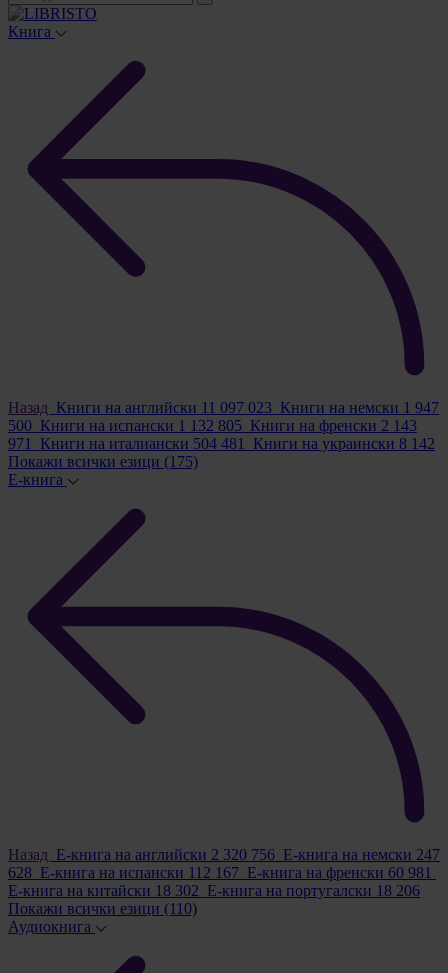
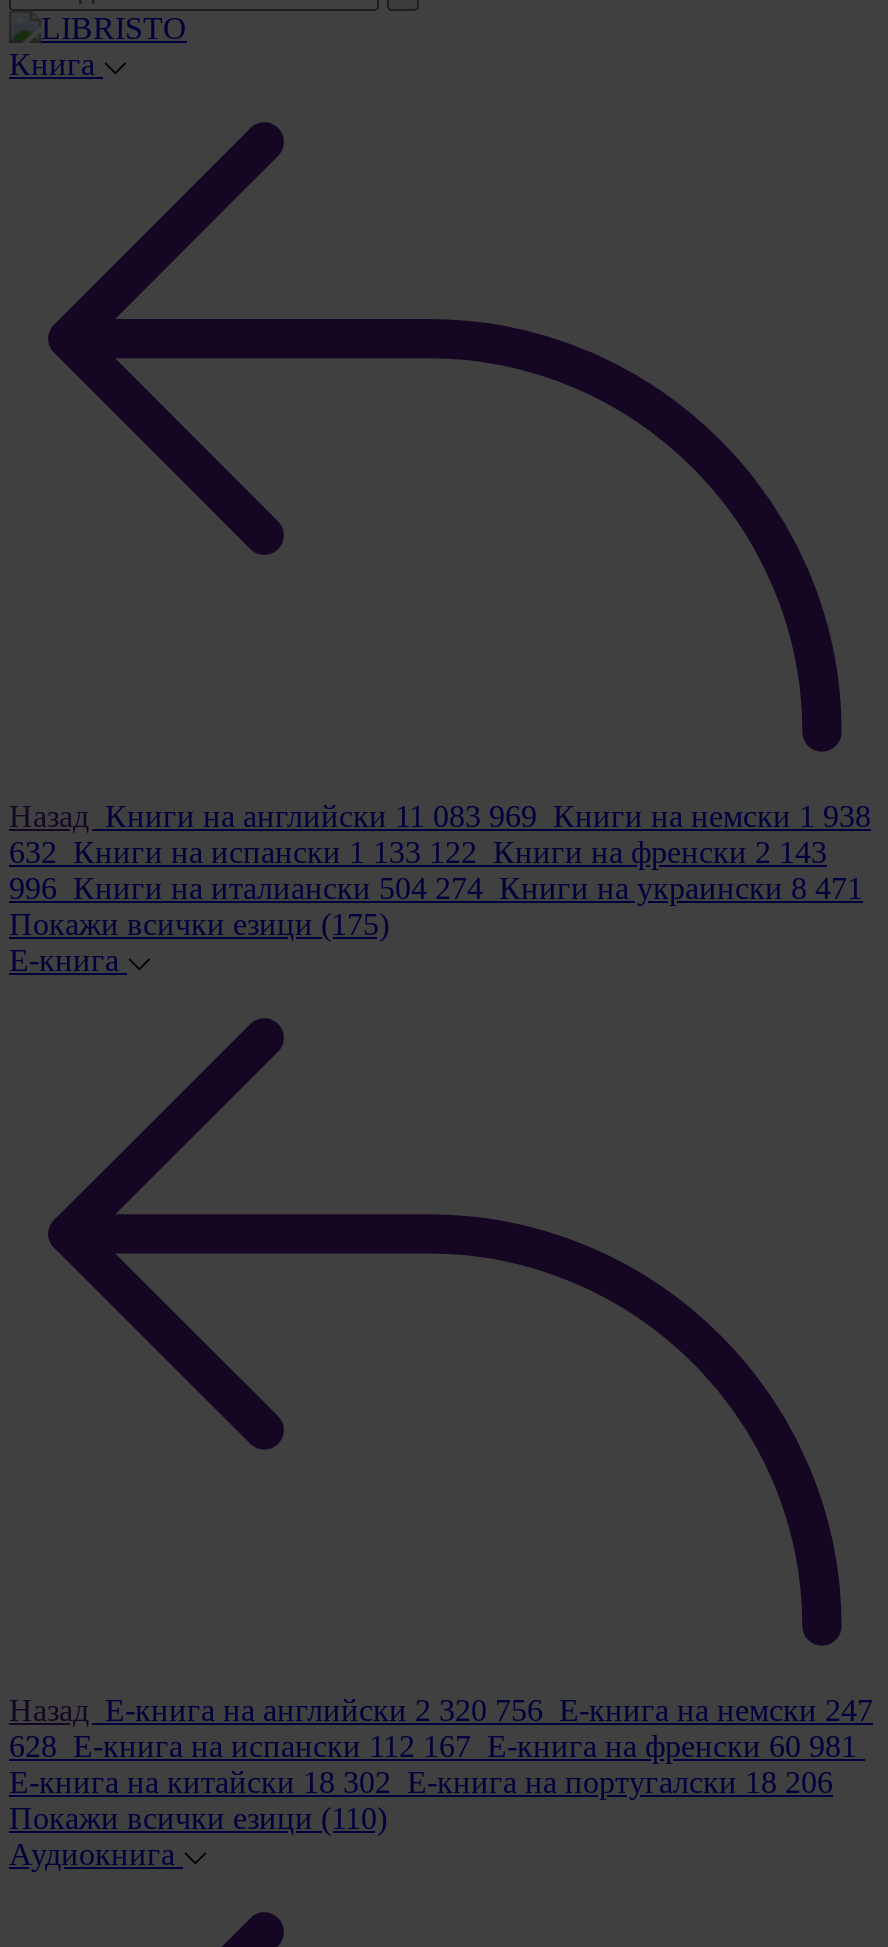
[8,399,439,416] Назад Книги на английски 11 097 023 Книги на немски 1 947 -> [9,799,871,833] Назад Книги на английски 11 083 969 Книги на немски 1 938
[8,417,417,434] 500 Книги на испански 1 132 805 Книги на френски 2 143 -> [9,835,827,869] 632 Книги на испански 1 133 122 Книги на френски 2 143
[8,435,435,452] 971 Книги на италиански 504 481 Книги на украински 8 142 -> [9,871,863,905] 996 Книги на италиански 504 274 Книги на украински 8 471

